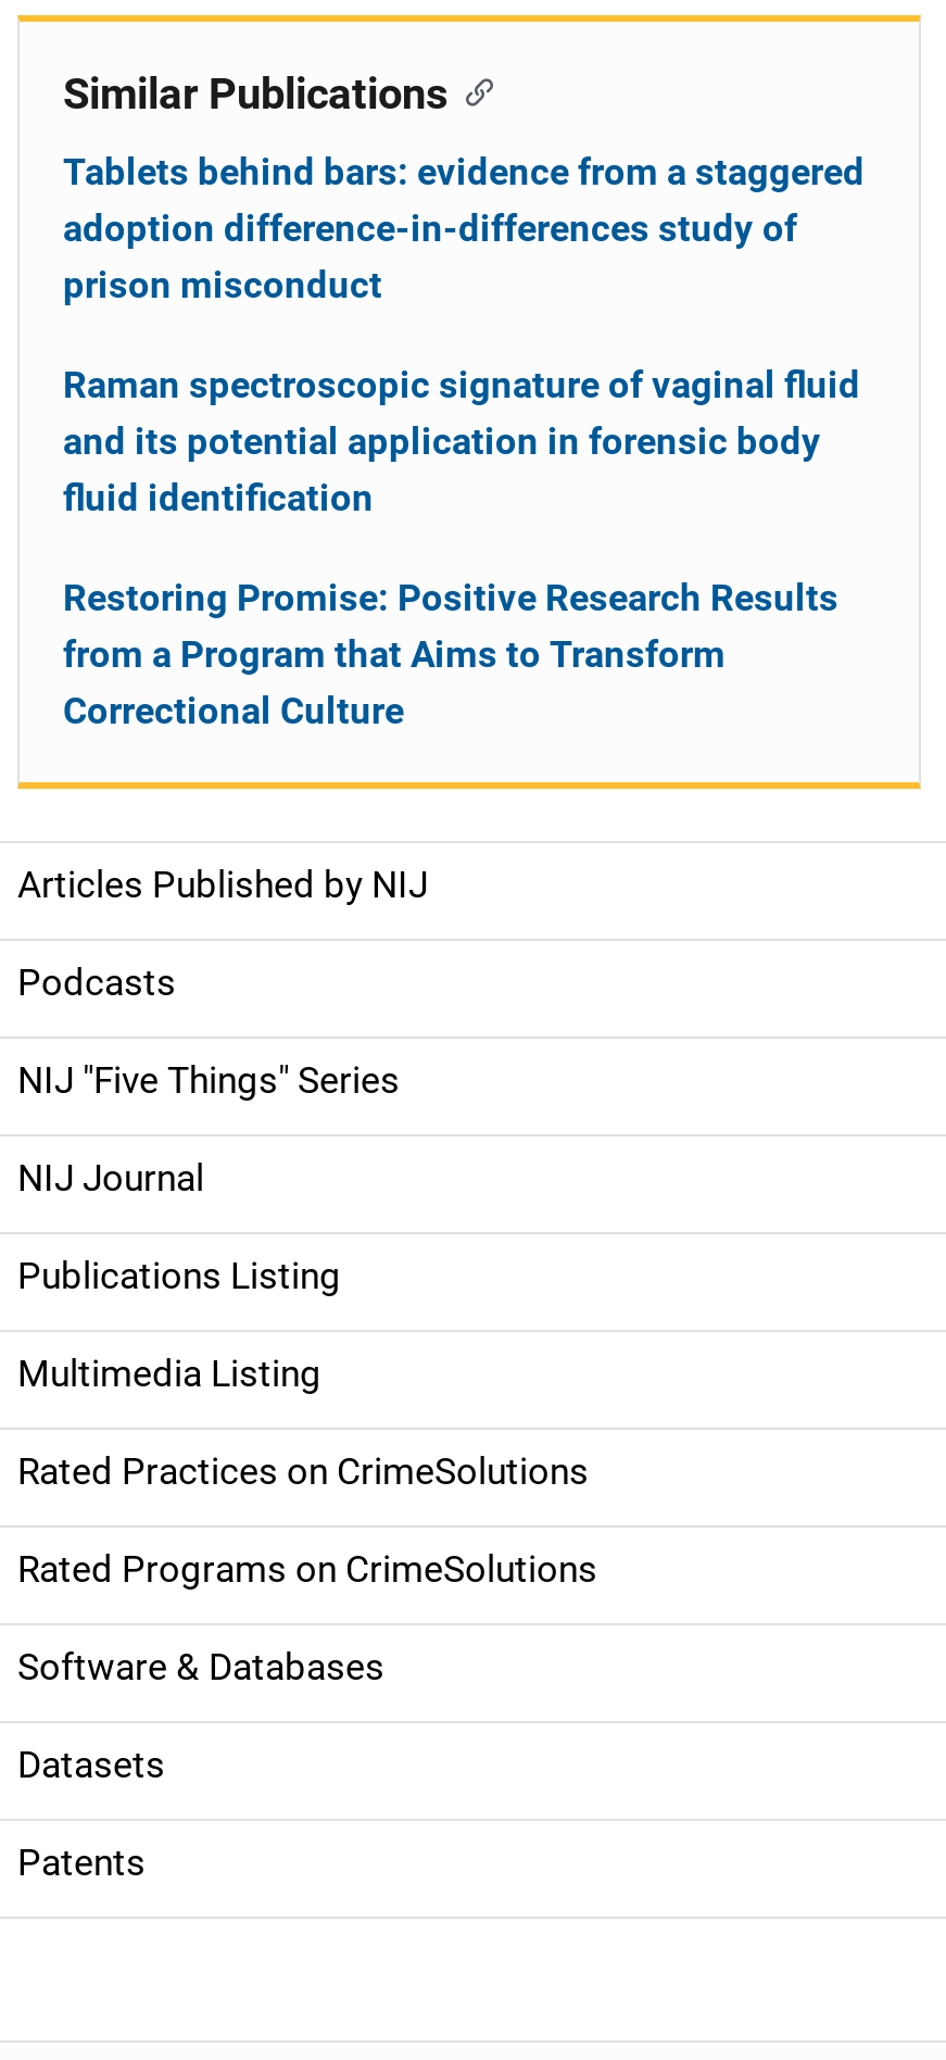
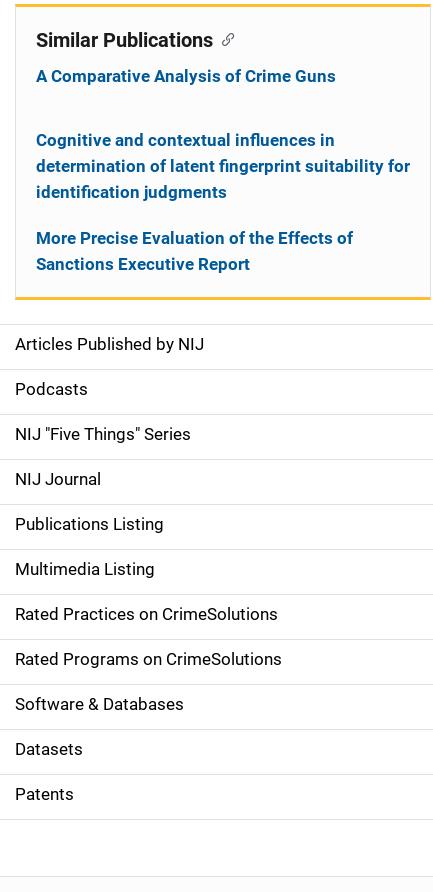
[63,150,865,306] Tablets behind bars: evidence from a staggered | adoption difference-in-differences study of | prison misconduct -> [36,66,336,86] A Comparative Analysis of Crime Guns
[63,363,860,519] Raman spectroscopic signature of vaginal fluid | and its potential application in forensic body | fluid identification -> [36,130,410,202] Cognitive and contextual influences in | determination of latent fingerprint suitability for | identification judgments
[63,576,838,732] Restoring Promise: Positive Research Results | from a Program that Aims to Transform | Correctional Culture -> [36,228,353,274] More Precise Evaluation of the Effects of | Sanctions Executive Report

